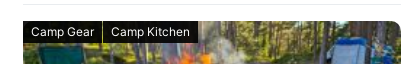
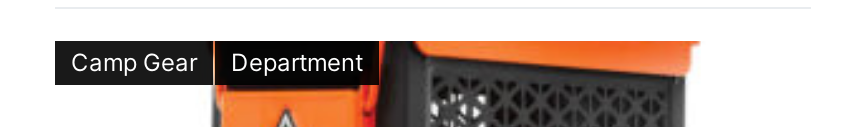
[111,24,190,39] Camp Kitchen -> [231,48,363,78] Department

